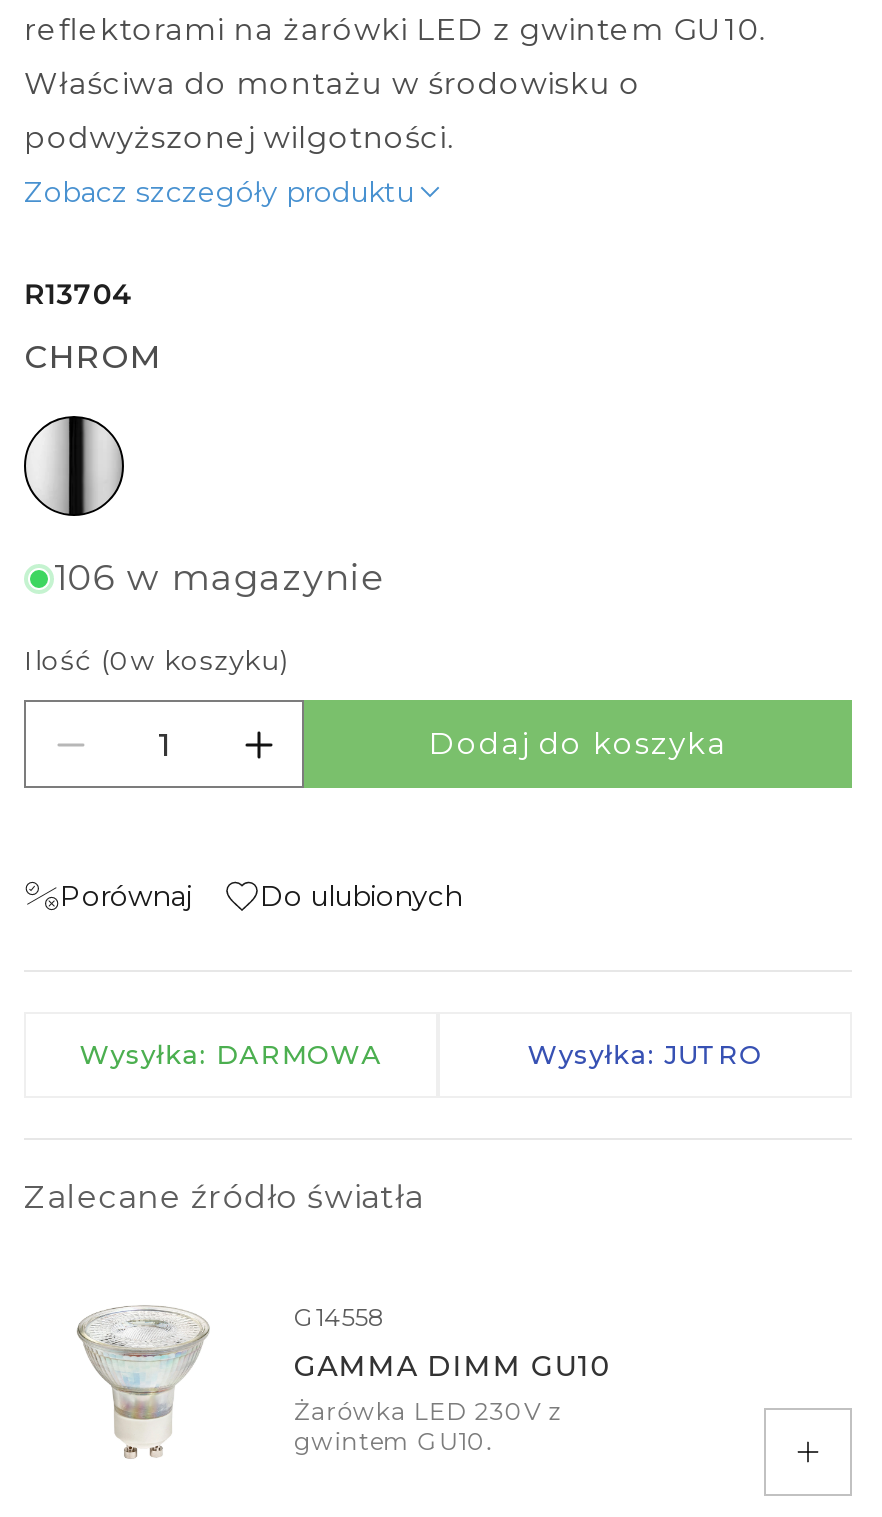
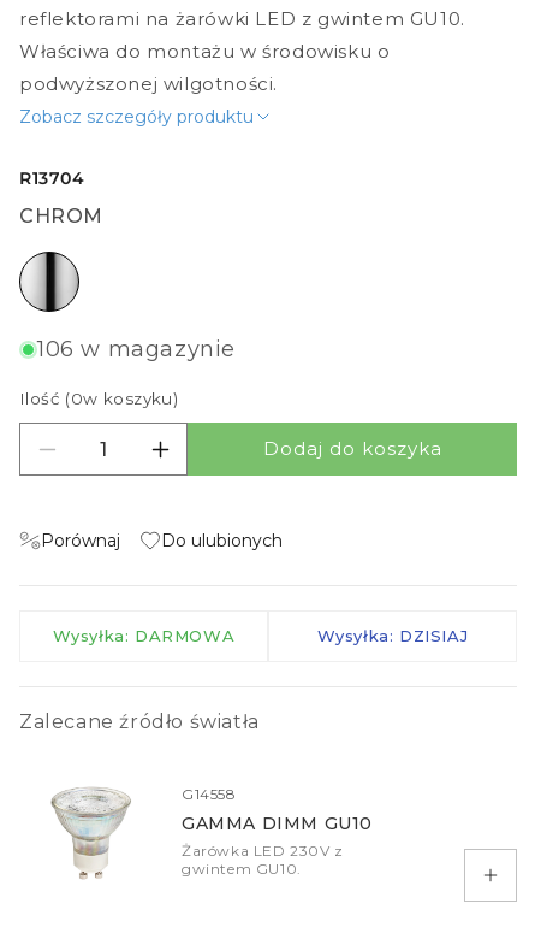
[528,1038,762,1070] Wysyłka: JUTRO -> [317,626,468,645] Wysyłka: DZISIAJ

